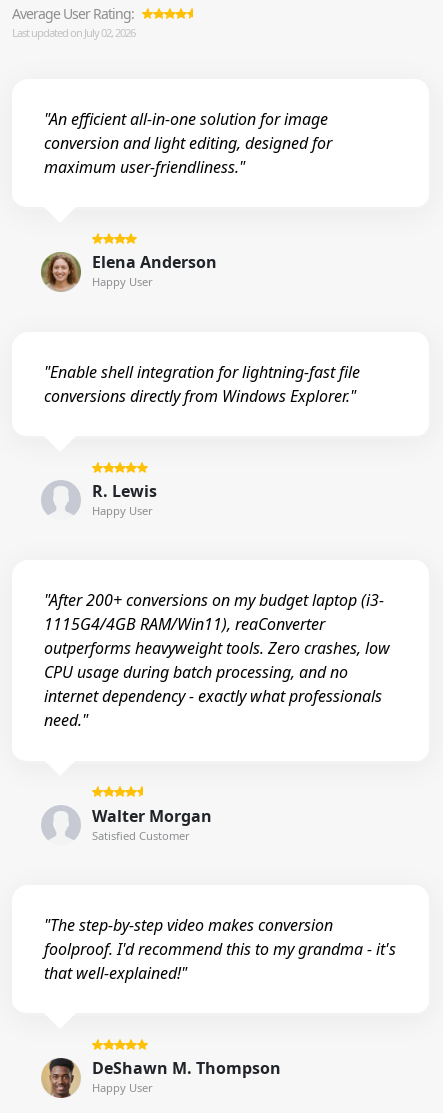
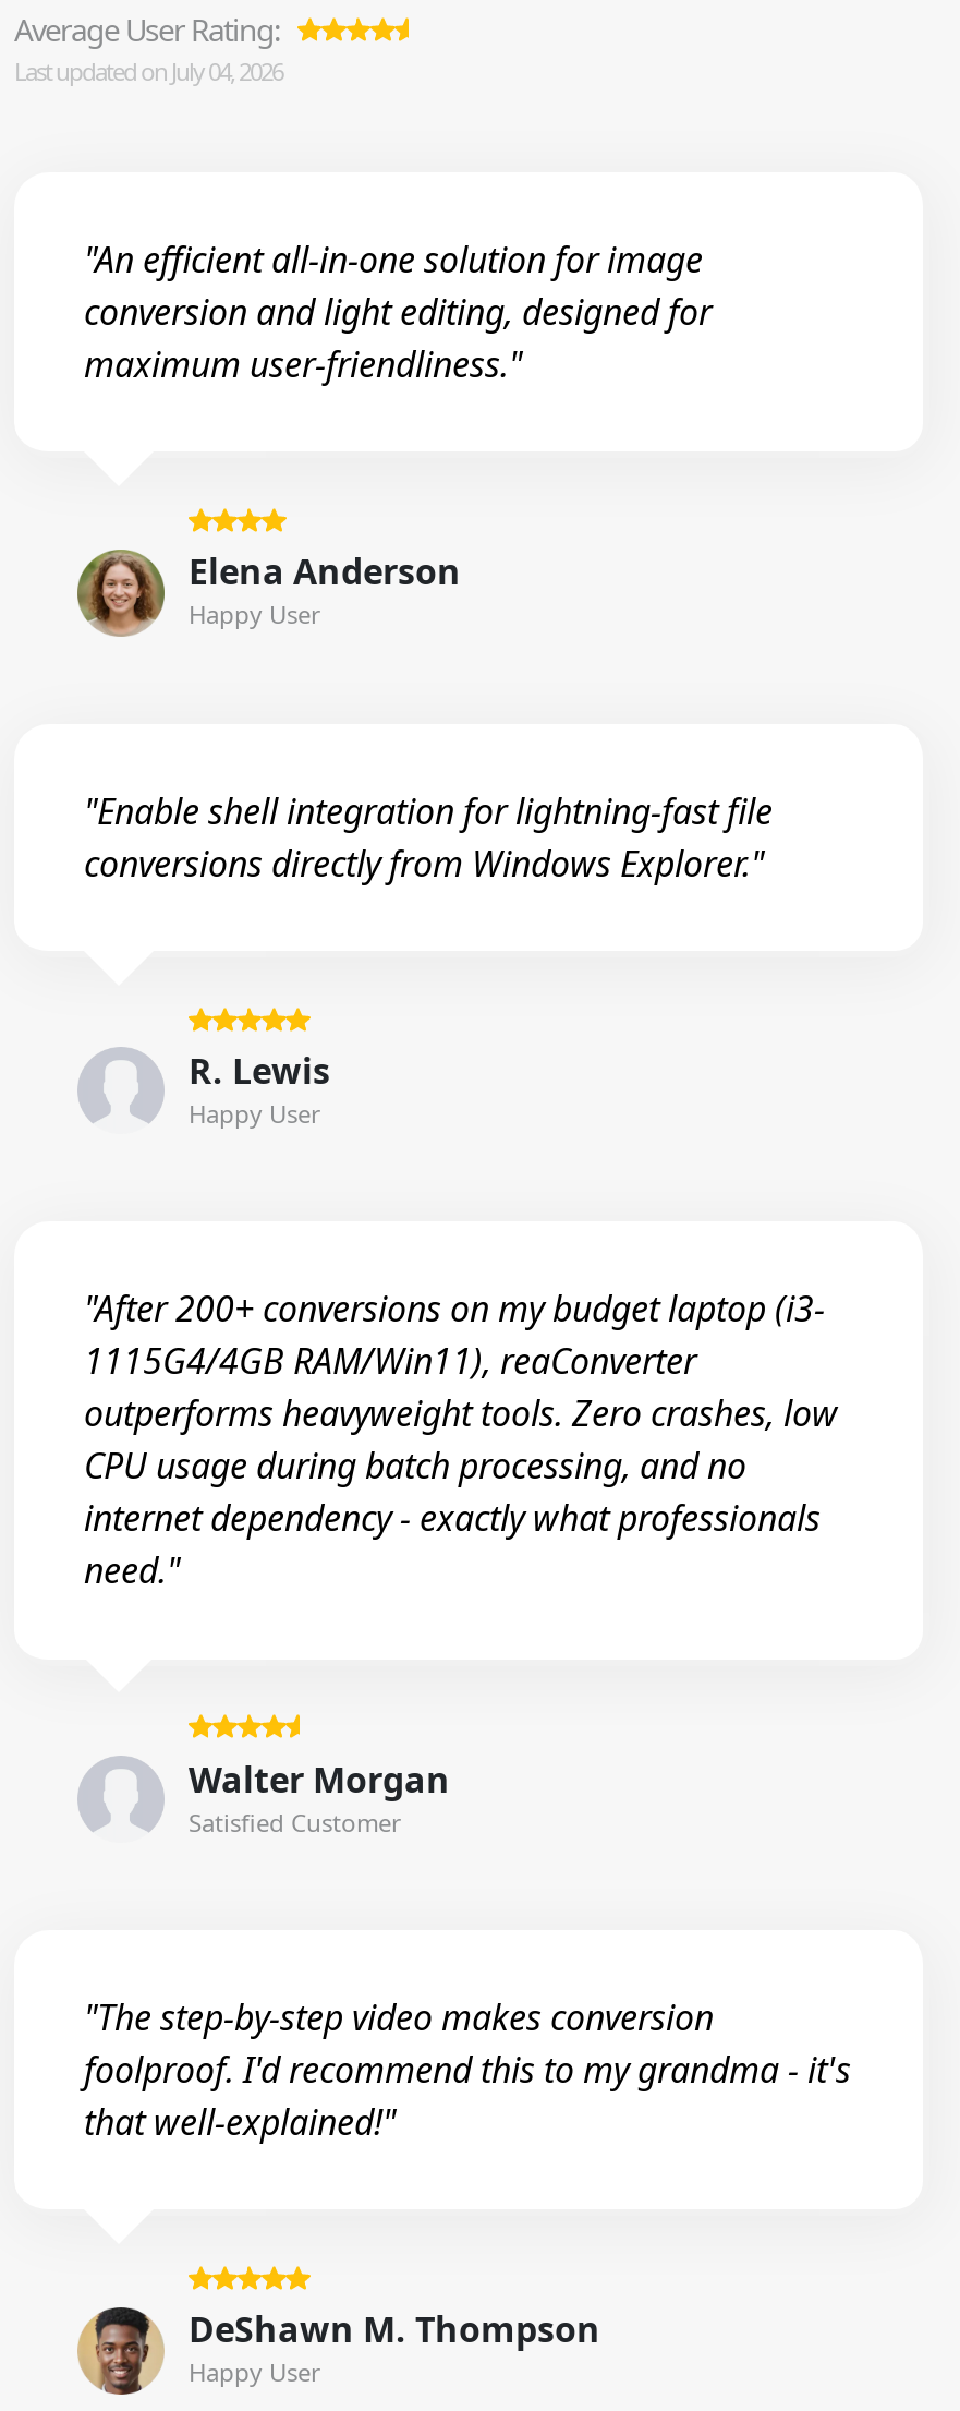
[12,25,135,40] Last updated on July 02, 2026 -> [14,54,282,87] Last updated on July 04, 2026

